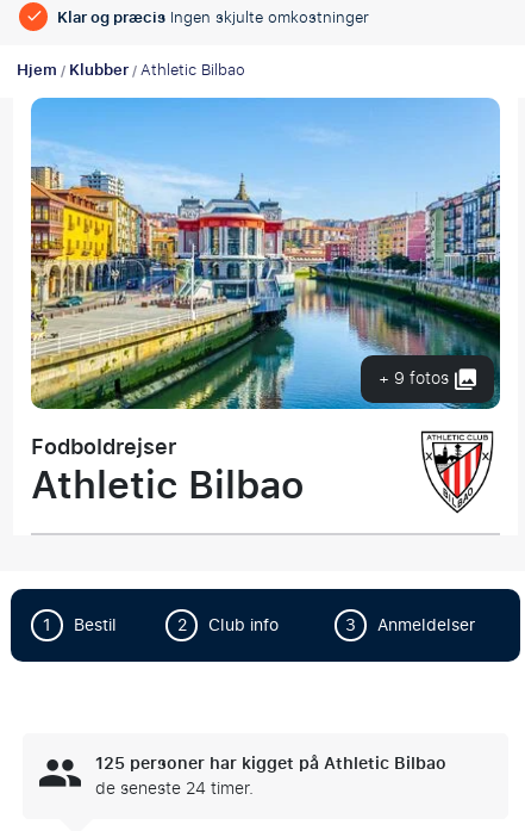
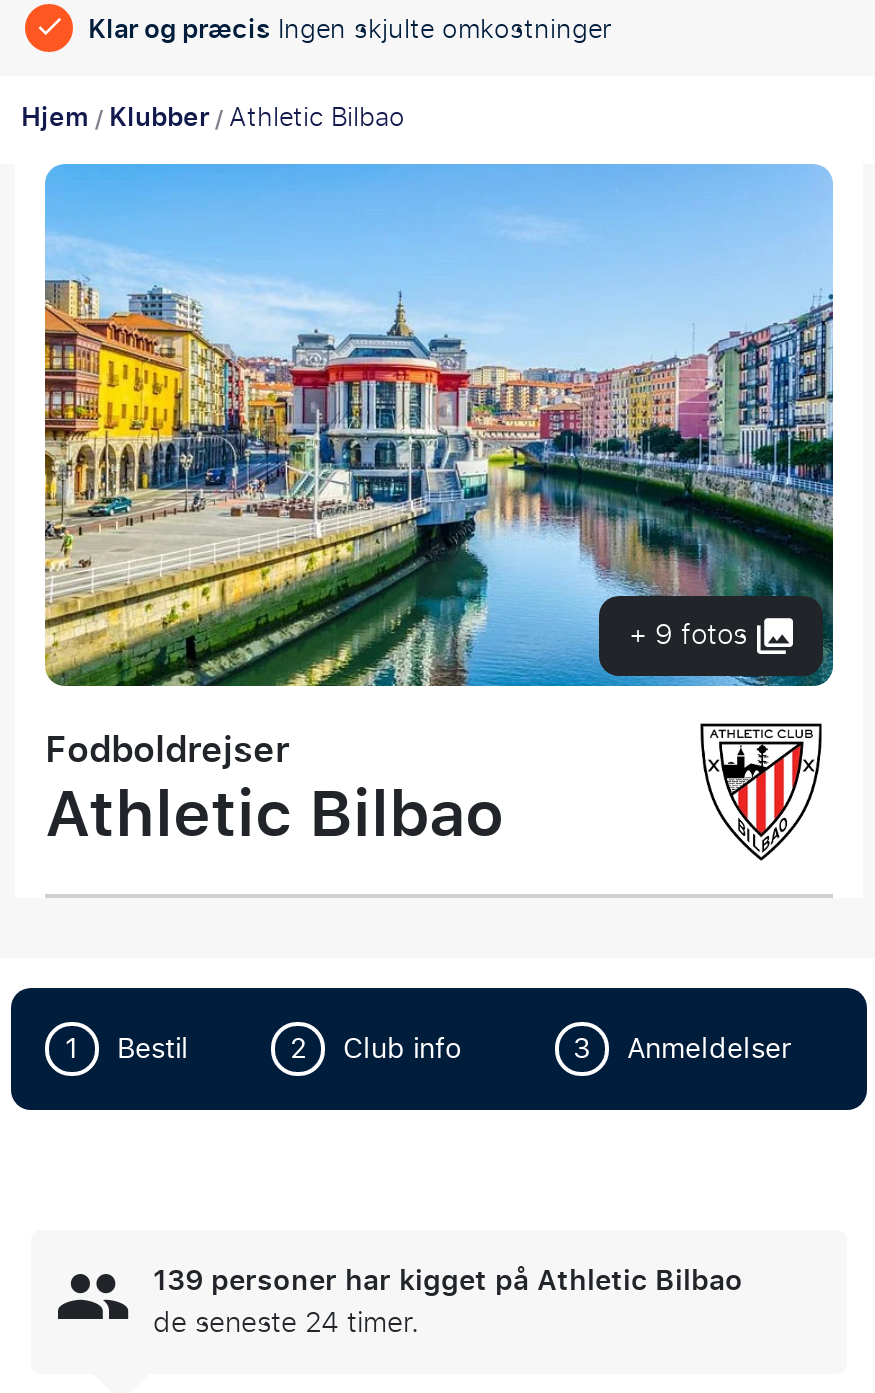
[95,748,446,779] 125 personer har kigget på Athletic Bilbao -> [153,1253,743,1305] 139 personer har kigget på Athletic Bilbao

